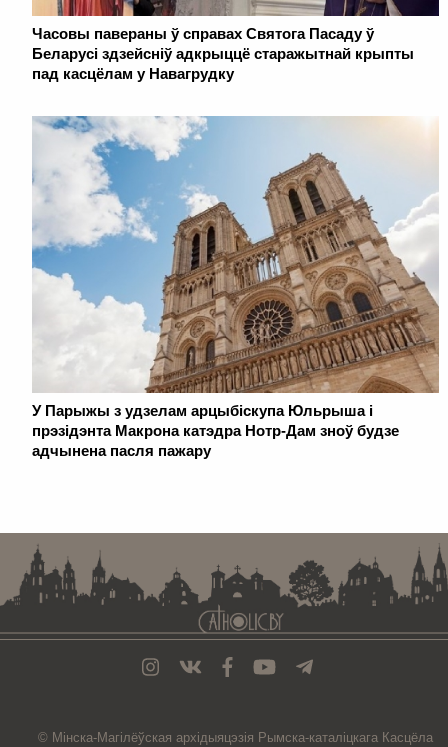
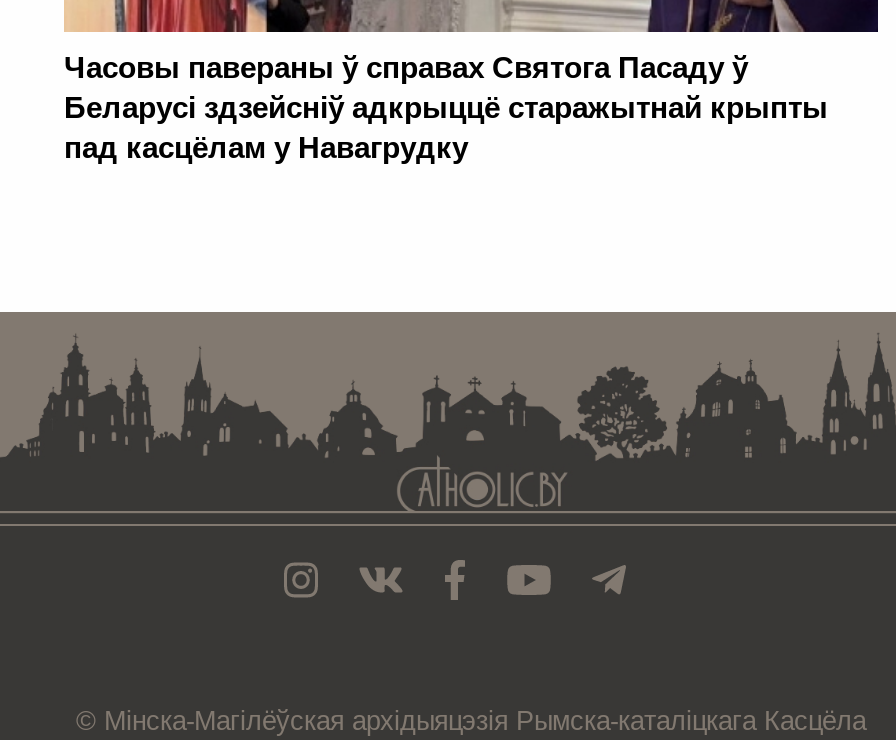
[31,115,440,459] [image] | У Парыжы з удзелам арцыбіскупа Юльрыша і | прэзідэнта Макрона катэдра Нотр-Дам зноў будзе | адчынена пасля пажару -> none

